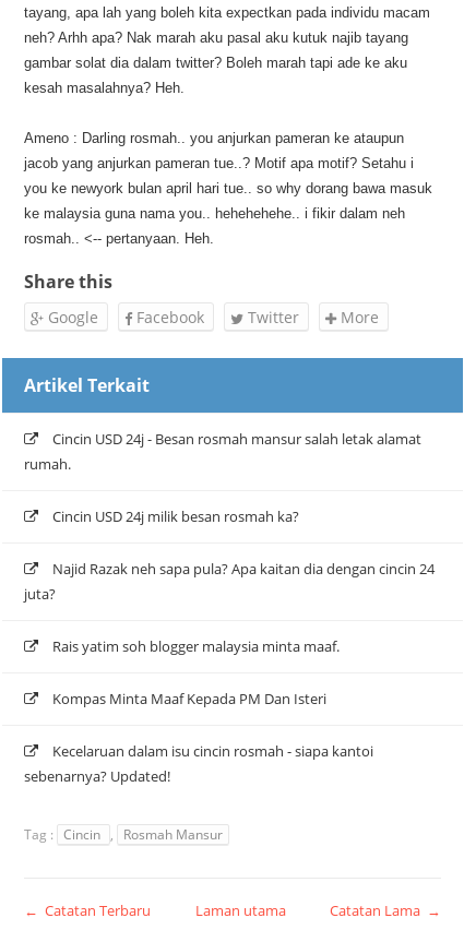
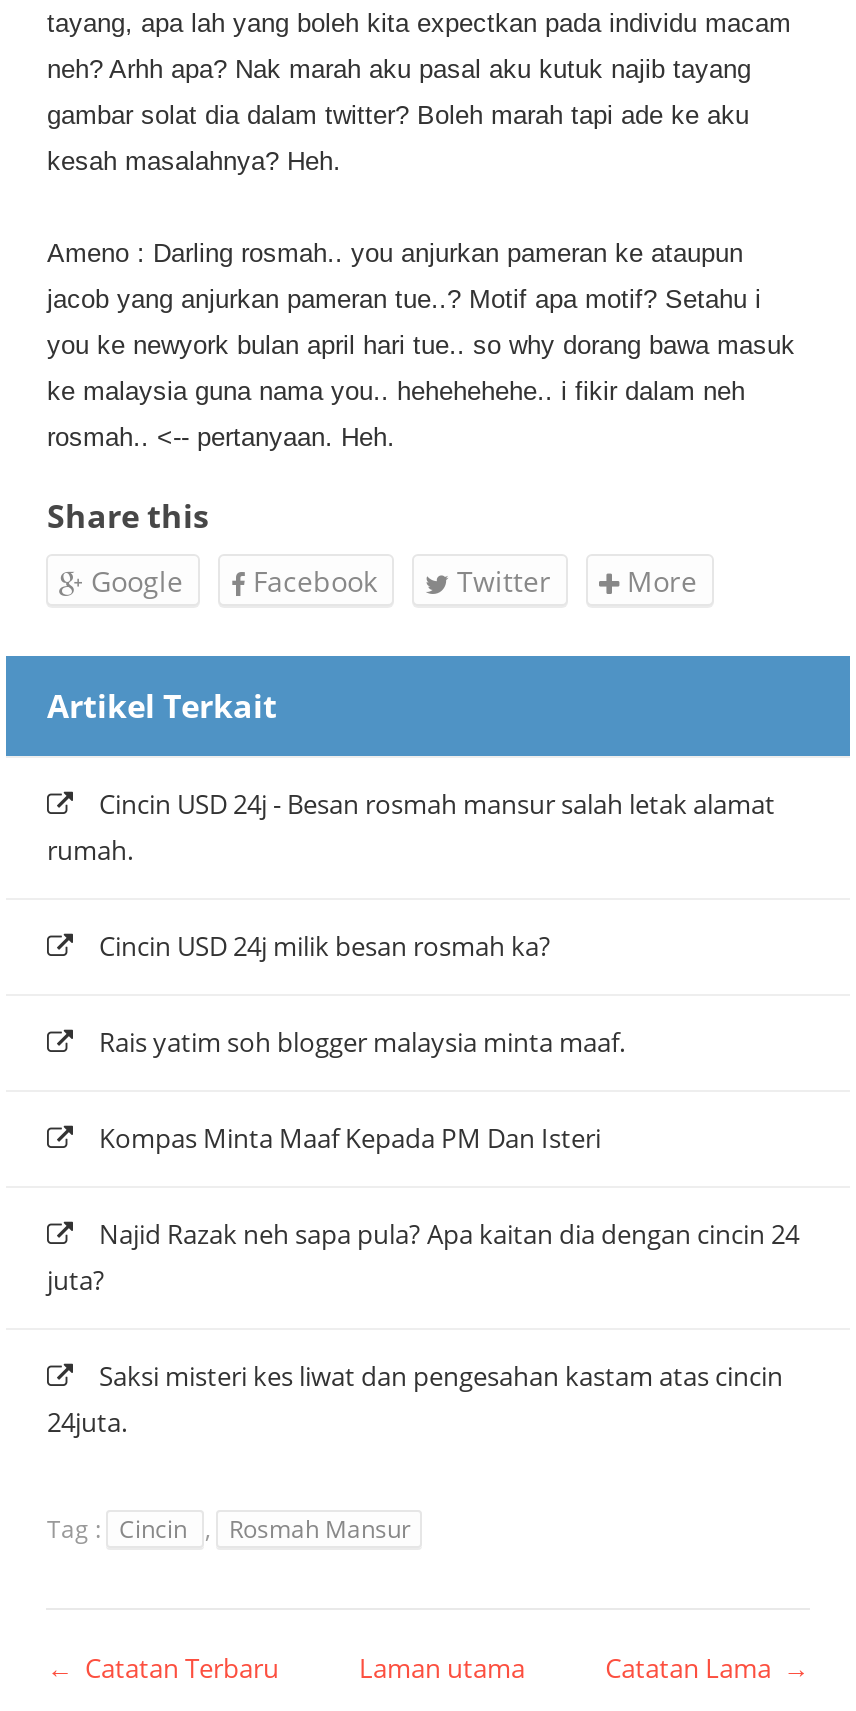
moved [24,559,435,604] -> [47,1216,799,1298]: Najid Razak neh sapa pula? Apa kaitan dia dengan cincin 24 | juta?
moved [53,636,340,708] -> [99,1024,625,1156]: Rais yatim soh blogger malaysia minta maaf. | Kompas Minta Maaf Kepada PM Dan Isteri
[24,741,374,786] Kecelaruan dalam isu cincin rosmah - siapa kantoi | sebenarnya? Updated! -> [47,1358,783,1440] Saksi misteri kes liwat dan pengesahan kastam atas cincin | 24juta.

